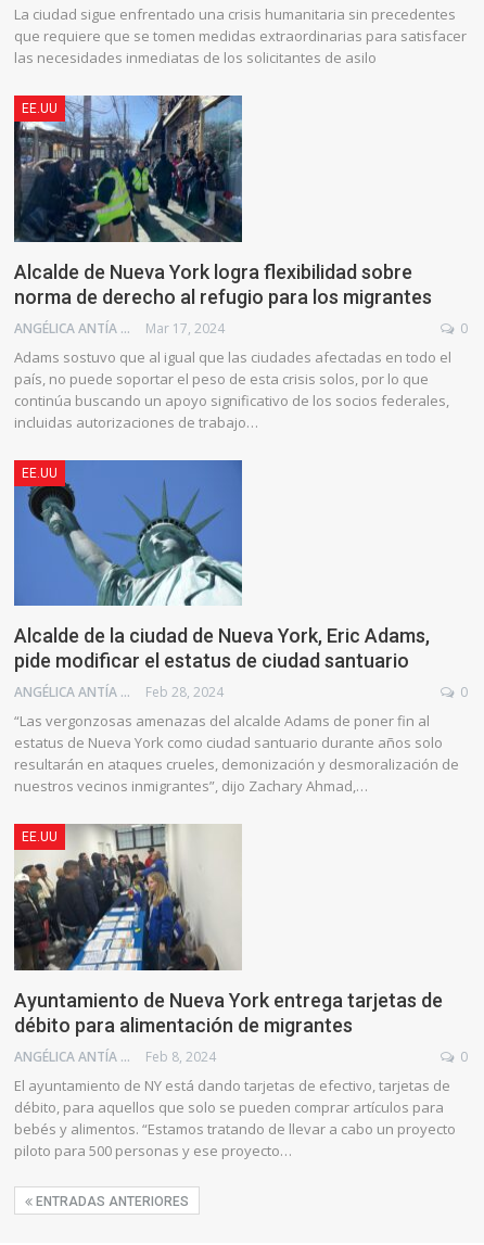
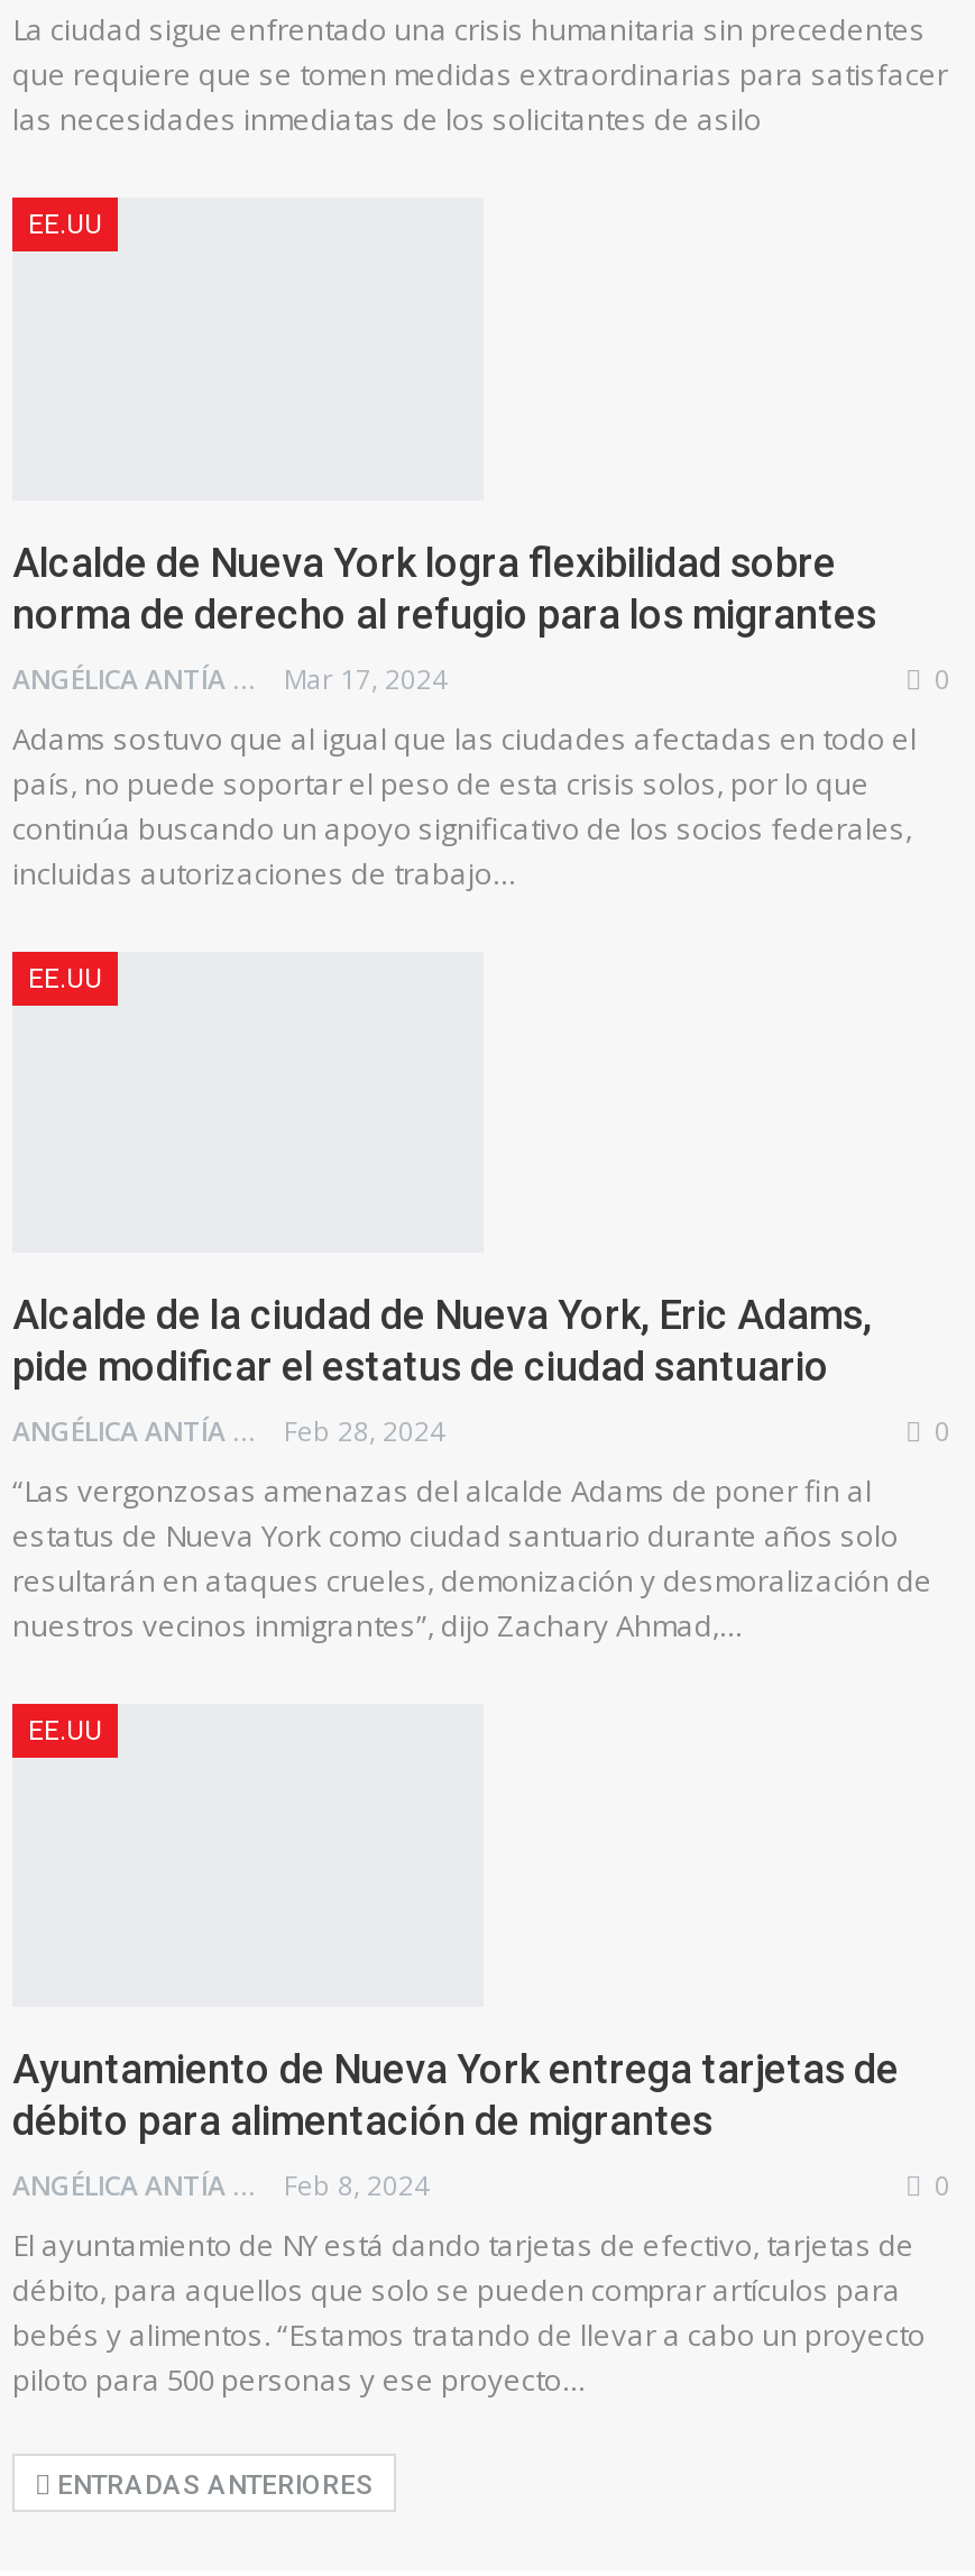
[13,94,243,243] [image] -> none
[13,459,243,607] [image] -> none
[13,823,242,971] [image] -> none

